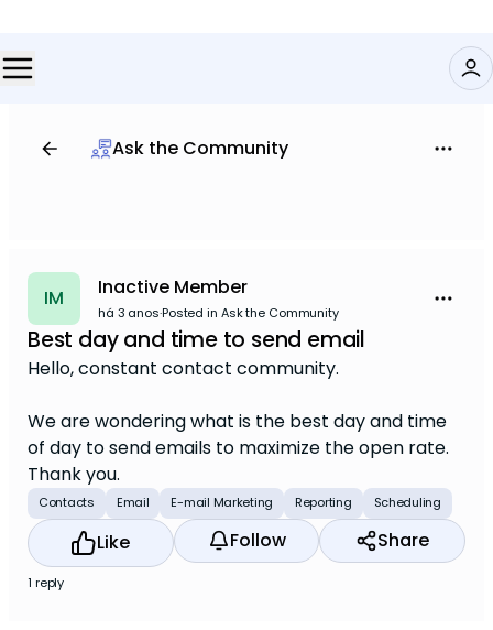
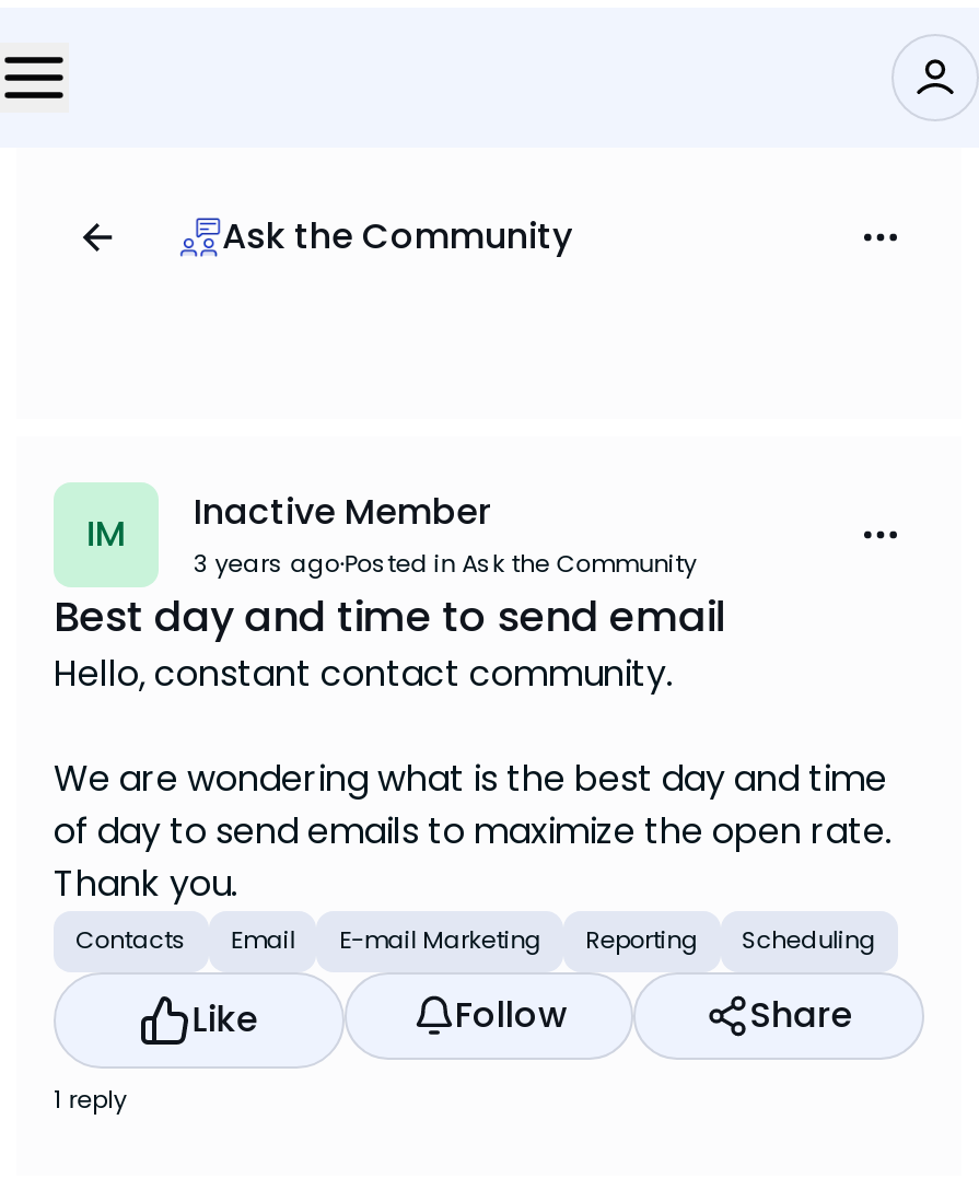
[98,304,339,322] há 3 anos Posted in Ask the Community -> [194,546,696,581] 3 years ago Posted in Ask the Community

